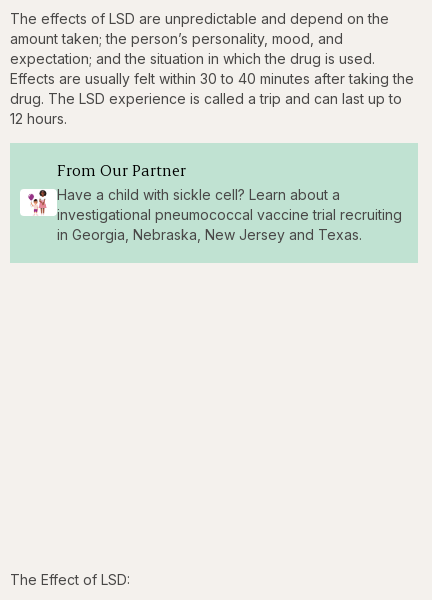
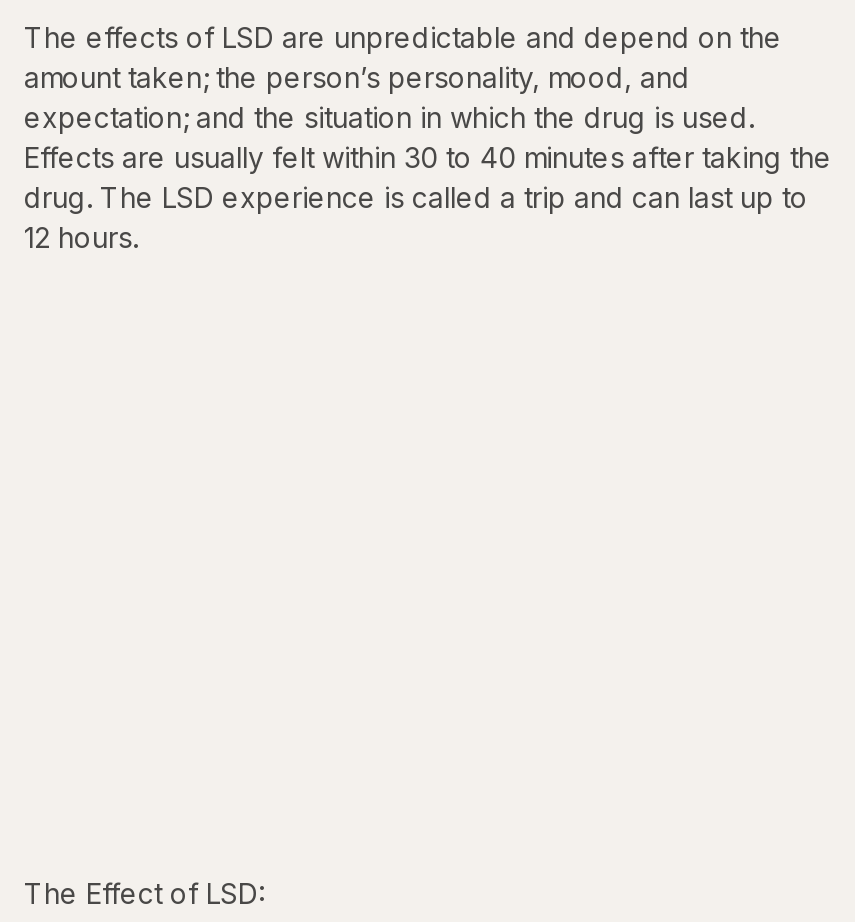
[10,142,419,264] [image] | From Our Partner | Have a child with sickle cell? Learn about a | investigational pneumococcal vaccine trial recruiting | in Georgia, Nebraska, New Jersey and Texas. -> none

